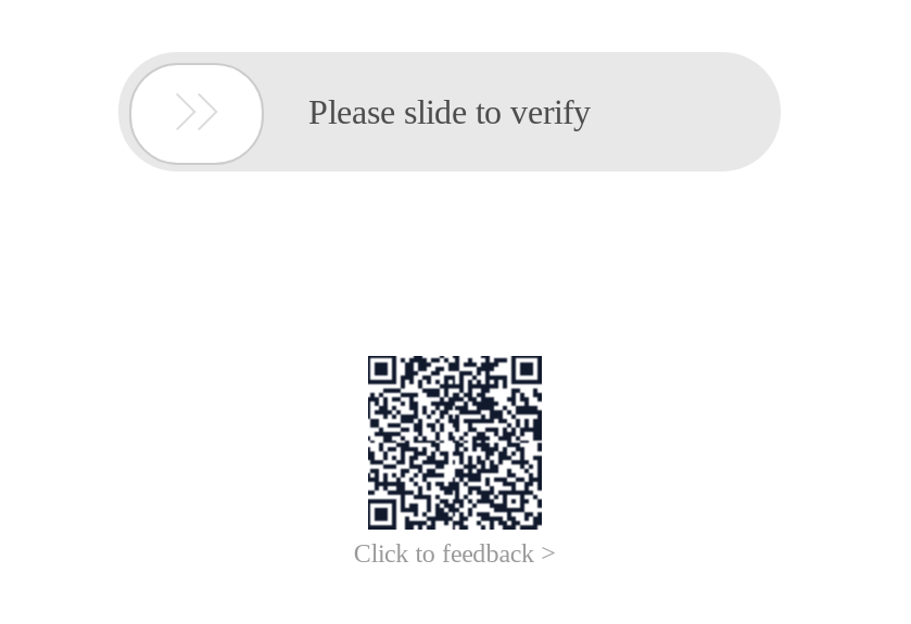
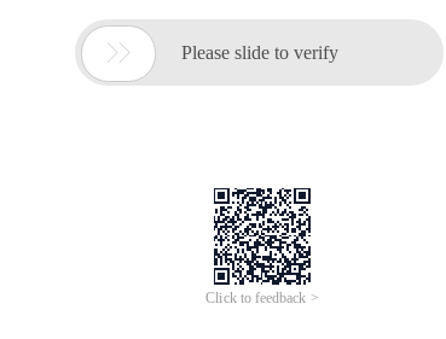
[366,356,544,532] [image] -> [214,187,312,286] [image]

